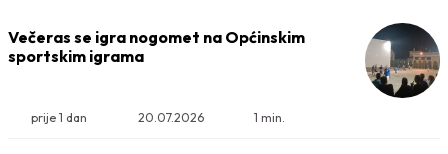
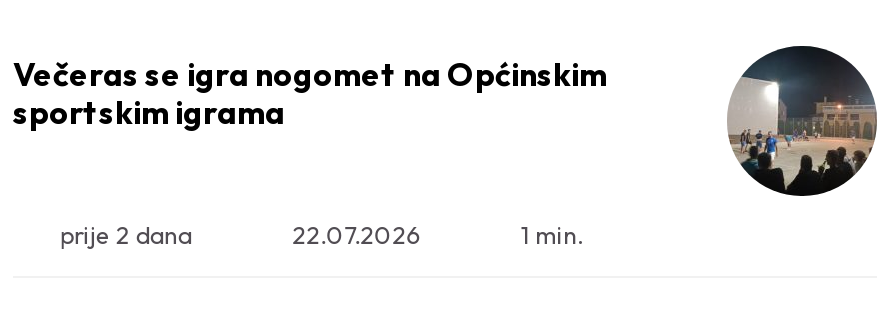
[31,110,90,125] prije 1 dan -> [60,220,198,250] prije 2 dana
[138,110,207,125] 20.07.2026 -> [292,220,426,250] 22.07.2026

